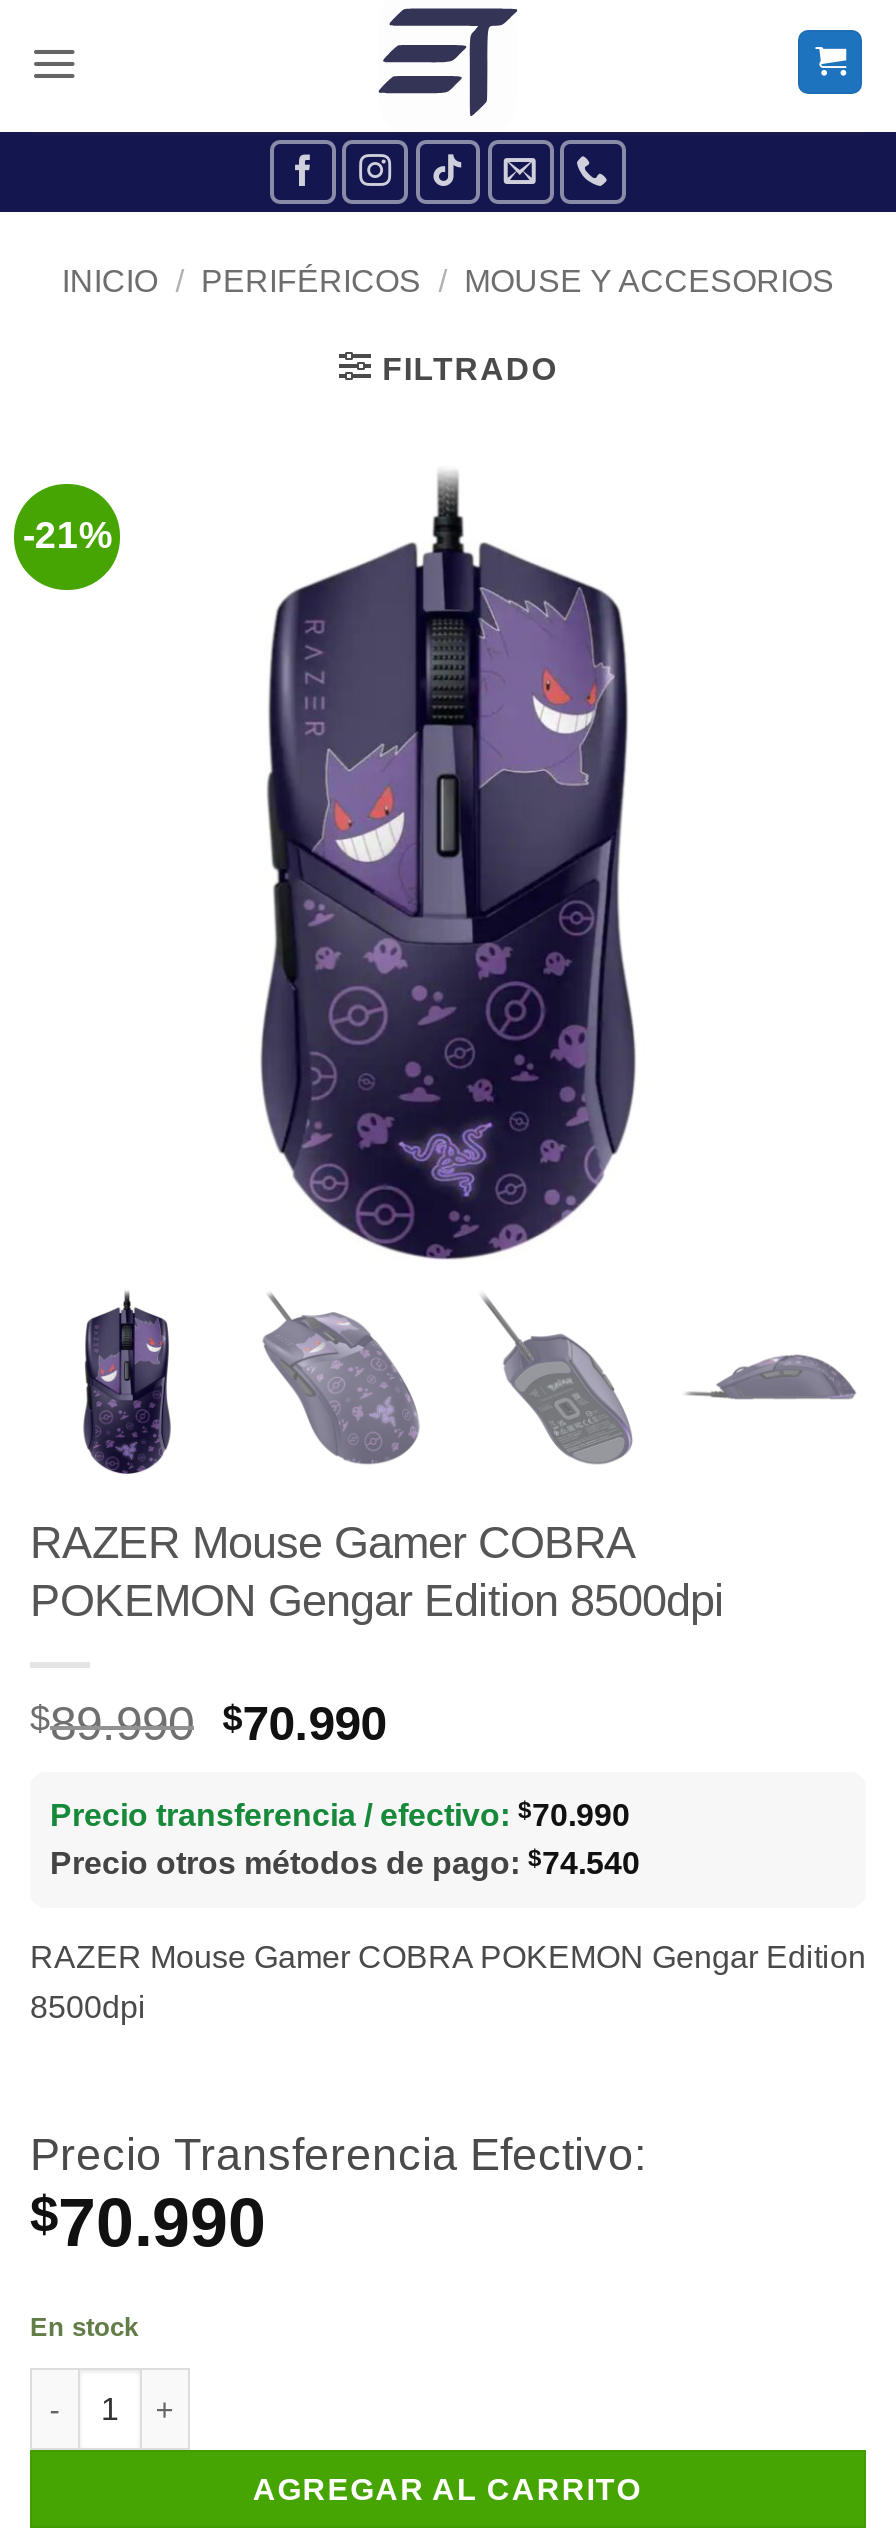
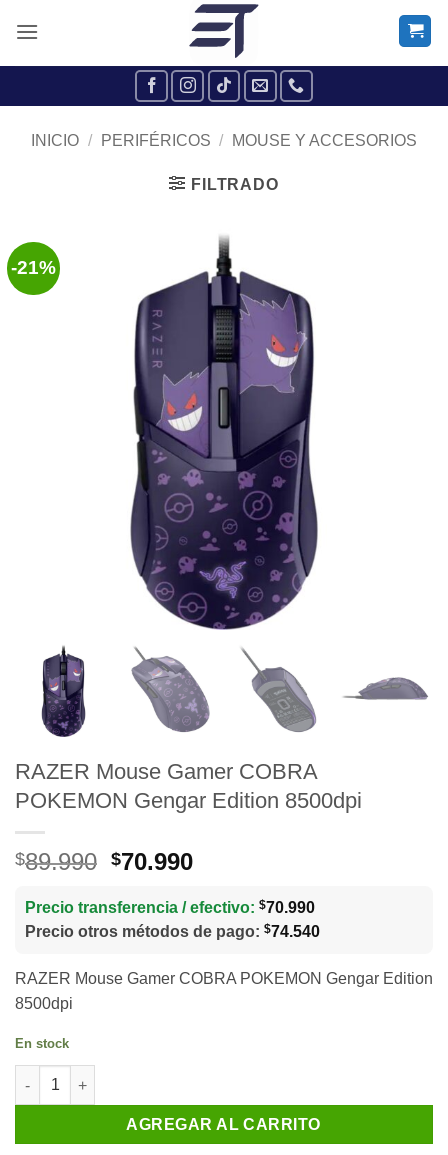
[30,2128,646,2260] Precio Transferencia Efectivo: | $70.990 -> none

